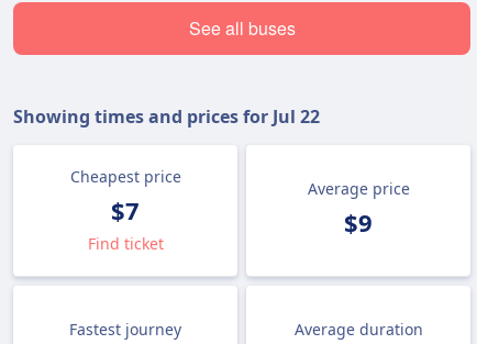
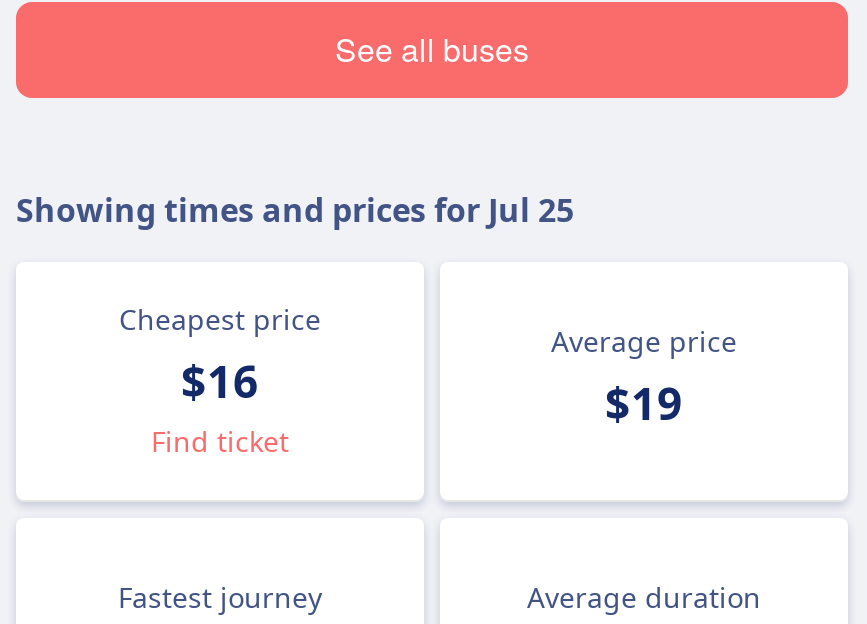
[13,104,320,129] Showing times and prices for Jul 22 -> [16,188,574,232] Showing times and prices for Jul 25
[111,193,140,226] $7 -> [181,350,259,410] $16
[344,206,373,238] $9 -> [605,372,683,432] $19

